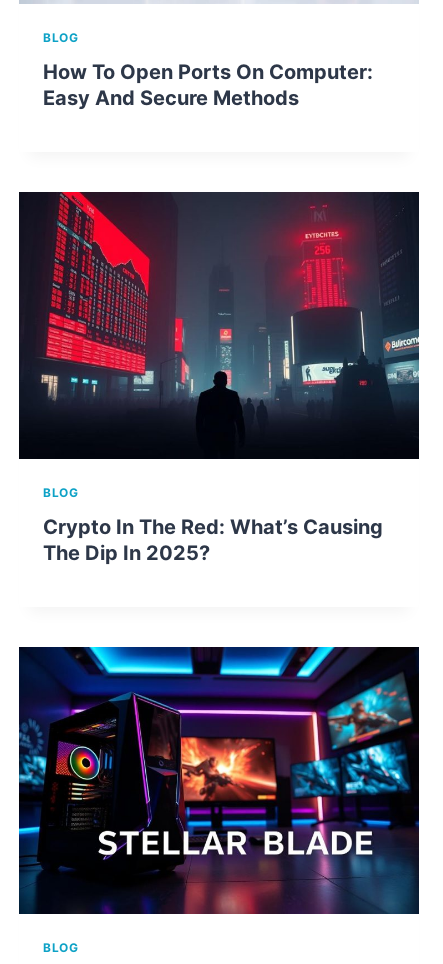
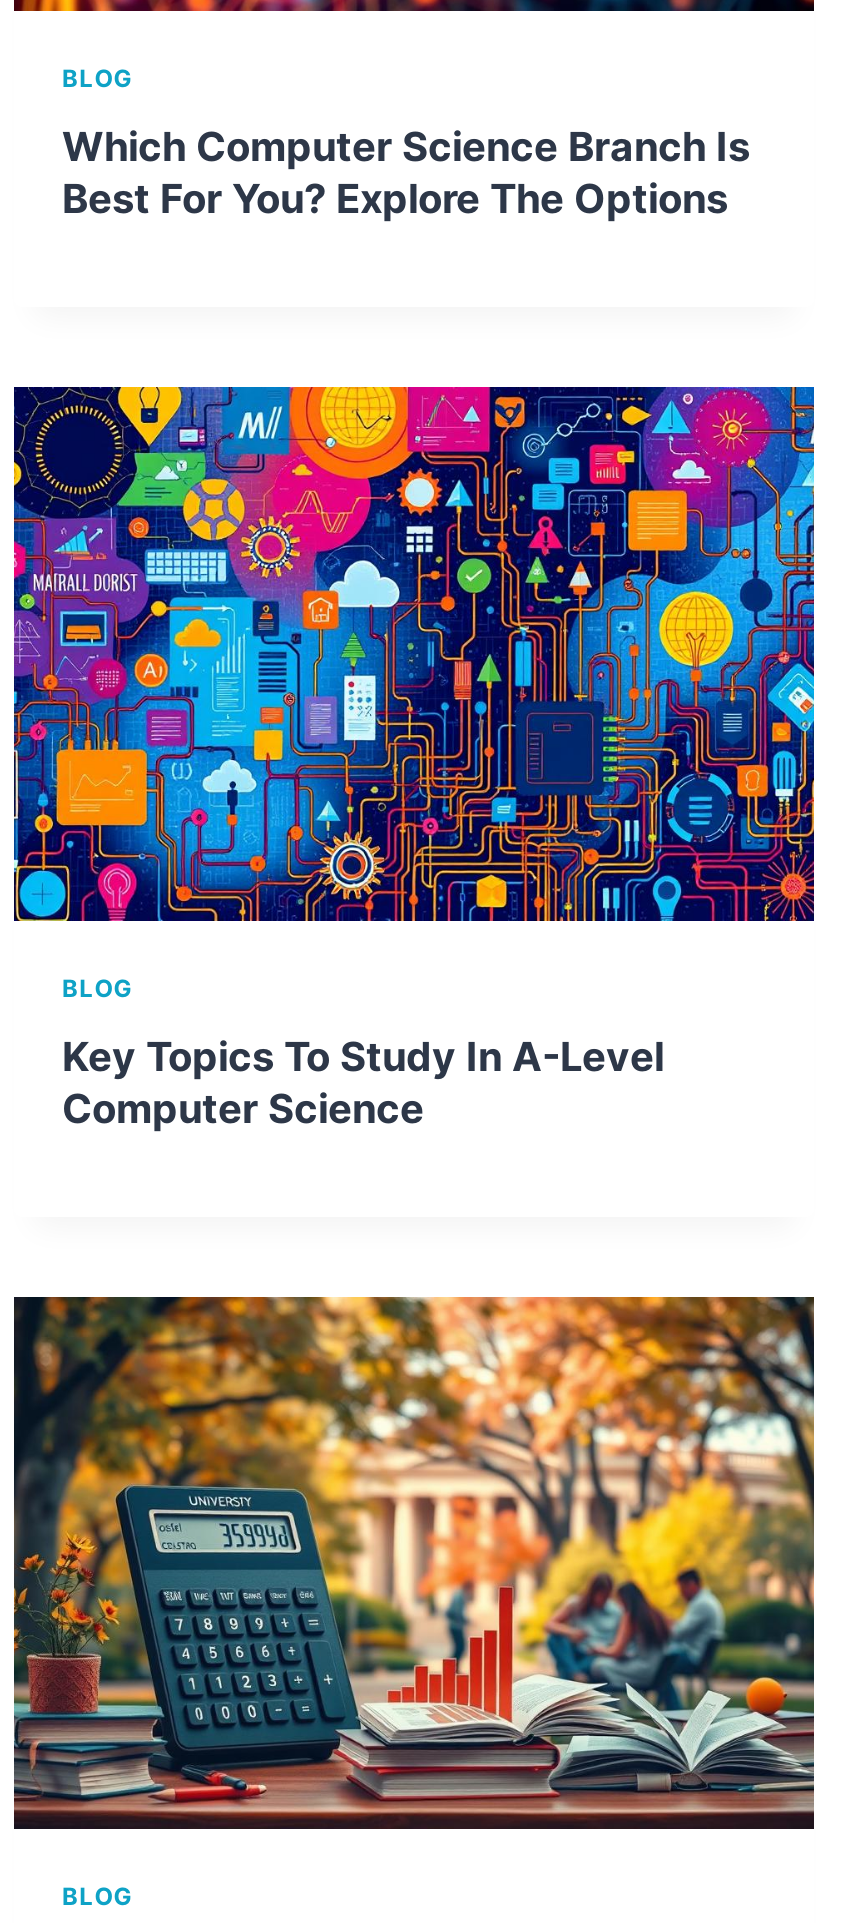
[43,60,373,110] How To Open Ports On Computer: | Easy And Secure Methods -> [62,123,750,223] Which Computer Science Branch Is | Best For You? Explore The Options
[18,191,420,460] [image] -> [12,384,816,924] [image]
[43,515,383,565] Crypto In The Red: What’s Causing | The Dip In 2025? -> [62,1032,664,1132] Key Topics To Study In A-Level | Computer Science
[18,646,420,915] [image] -> [12,1294,816,1832] [image]

